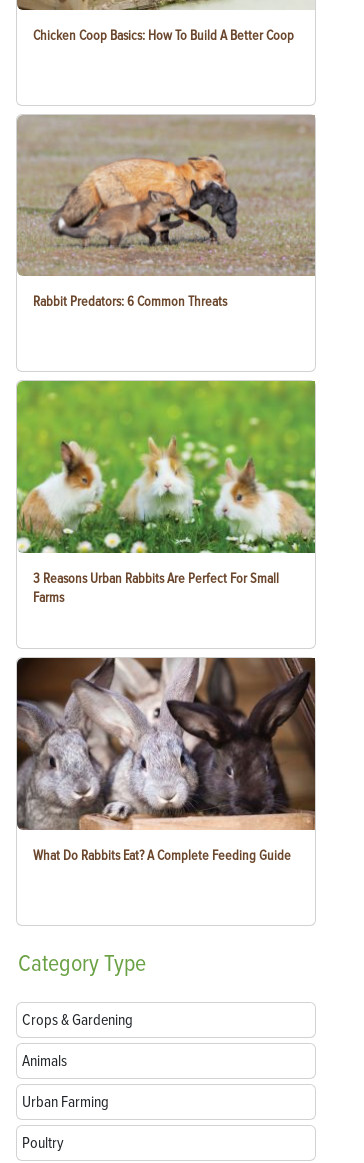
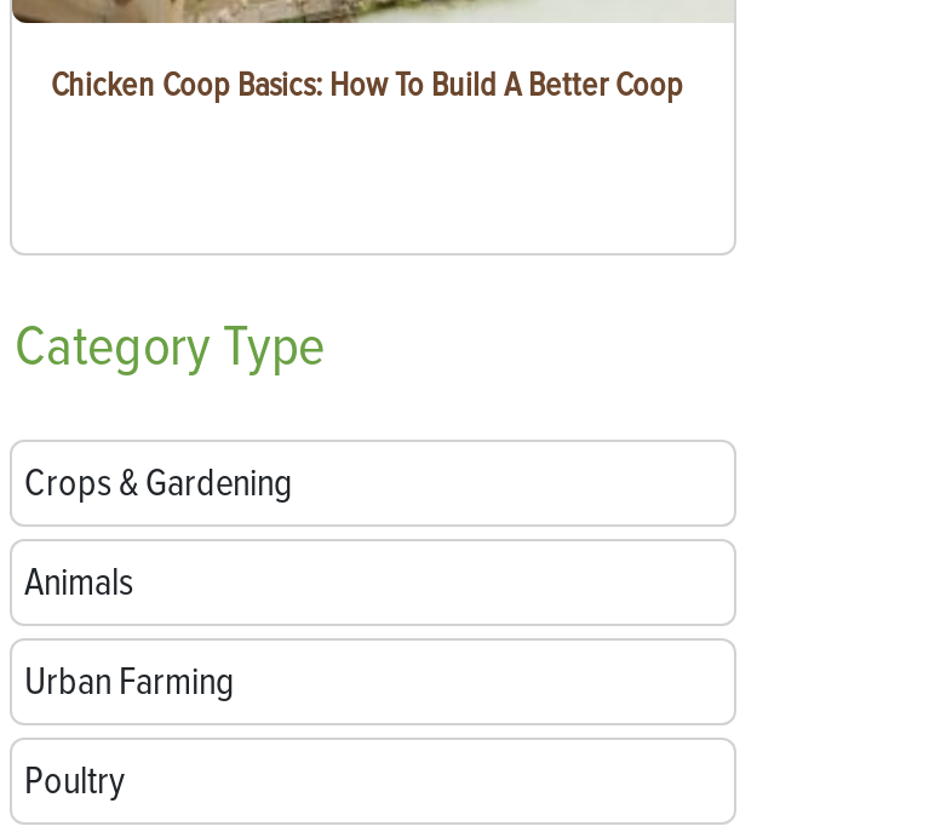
[17,114,315,310] [image] | Rabbit Predators: 6 Common Threats -> none
[16,380,316,606] [image] | 3 Reasons Urban Rabbits Are Perfect For Small | Farms -> none
[16,657,316,864] [image] | What Do Rabbits Eat? A Complete Feeding Guide -> none

